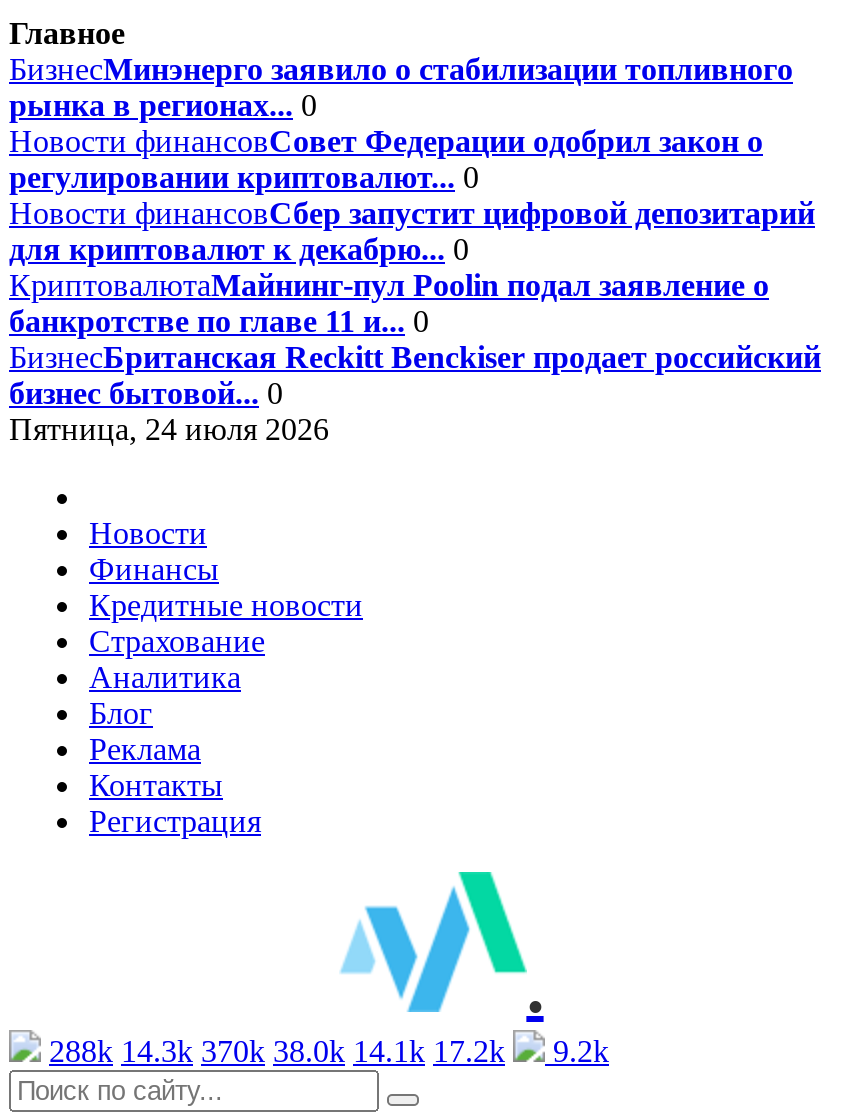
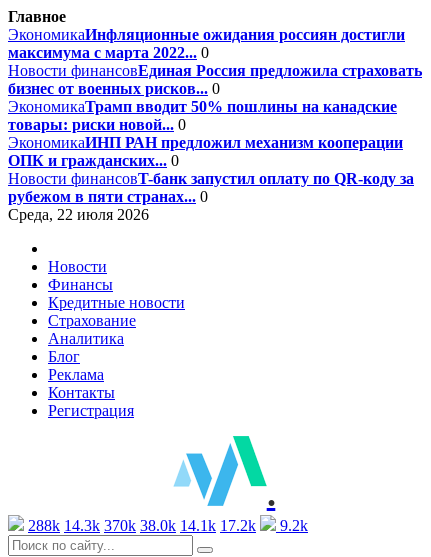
[9,52,821,446] БизнесМинэнерго заявило о стабилизации топливного | рынка в регионах... 0 | Новости финансовСовет Федерации одобрил закон о | регулировании криптовалют... 0 | Новости финансовСбер запустит цифровой депозитарий | для криптовалют к декабрю... 0 | КриптовалютаМайнинг-пул Poolin подал заявление о | банкротстве по главе 11 и... 0 | БизнесБританская Reckitt Benckiser продает российский | бизнес бытовой... 0 | Пятница, 24 июля 2026 -> [8,26,422,223] ЭкономикаИнфляционные ожидания россиян достигли | максимума с марта 2022... 0 | Новости финансовЕдиная Россия предложила страховать | бизнес от военных рисков... 0 | ЭкономикаТрамп вводит 50% пошлины на канадские | товары: риски новой... 0 | ЭкономикаИНП РАН предложил механизм кооперации | ОПК и гражданских... 0 | Новости финансовT-банк запустил оплату по QR-коду за | рубежом в пяти странах... 0 | Среда, 22 июля 2026

